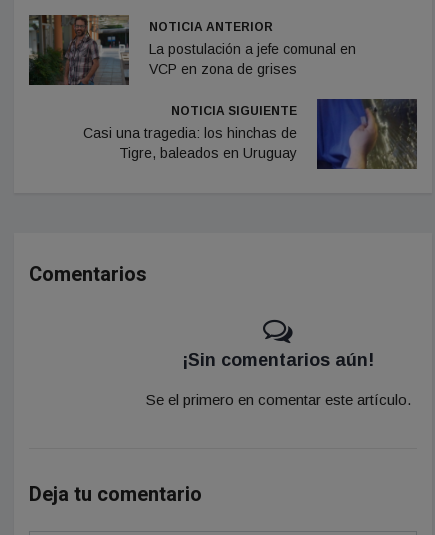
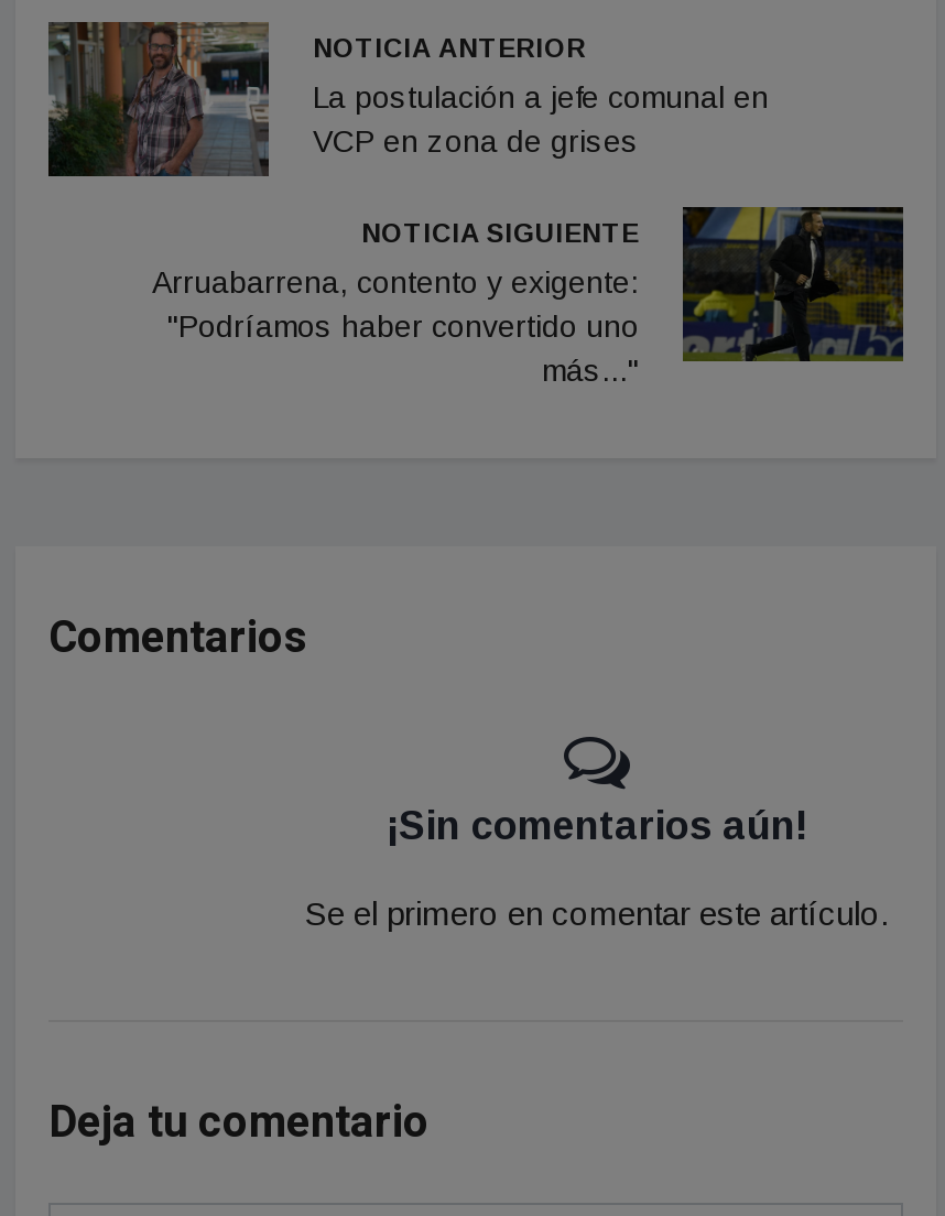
[83,98,418,170] [image] | Casi una tragedia: los hinchas de | Tigre, baleados en Uruguay -> [152,205,903,388] [image] | Arruabarrena, contento y exigente: | "Podríamos haber convertido uno | más..."

